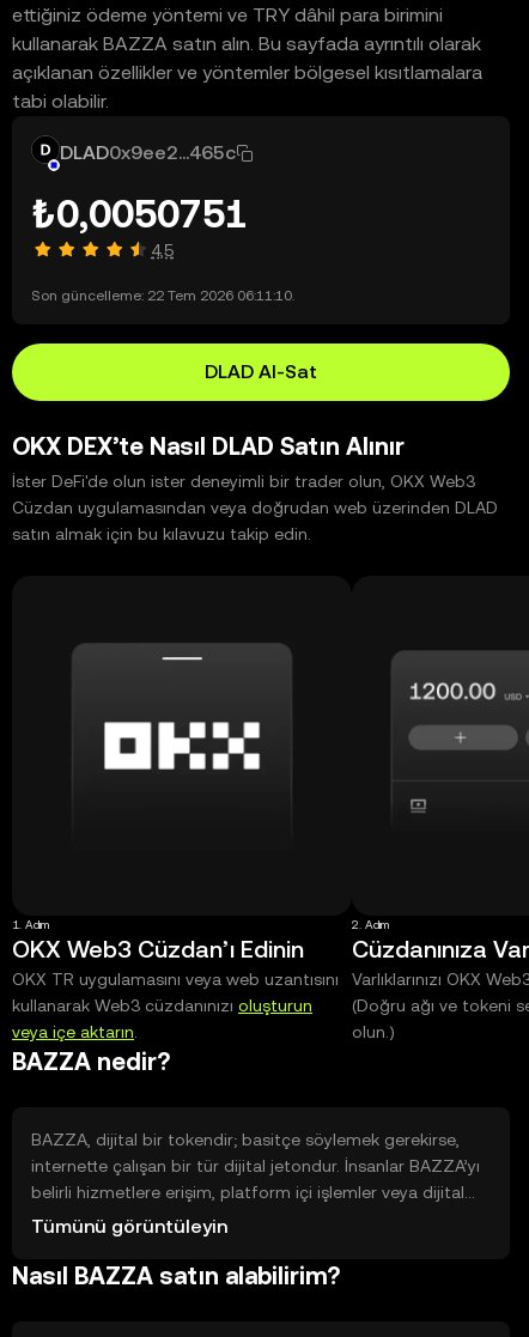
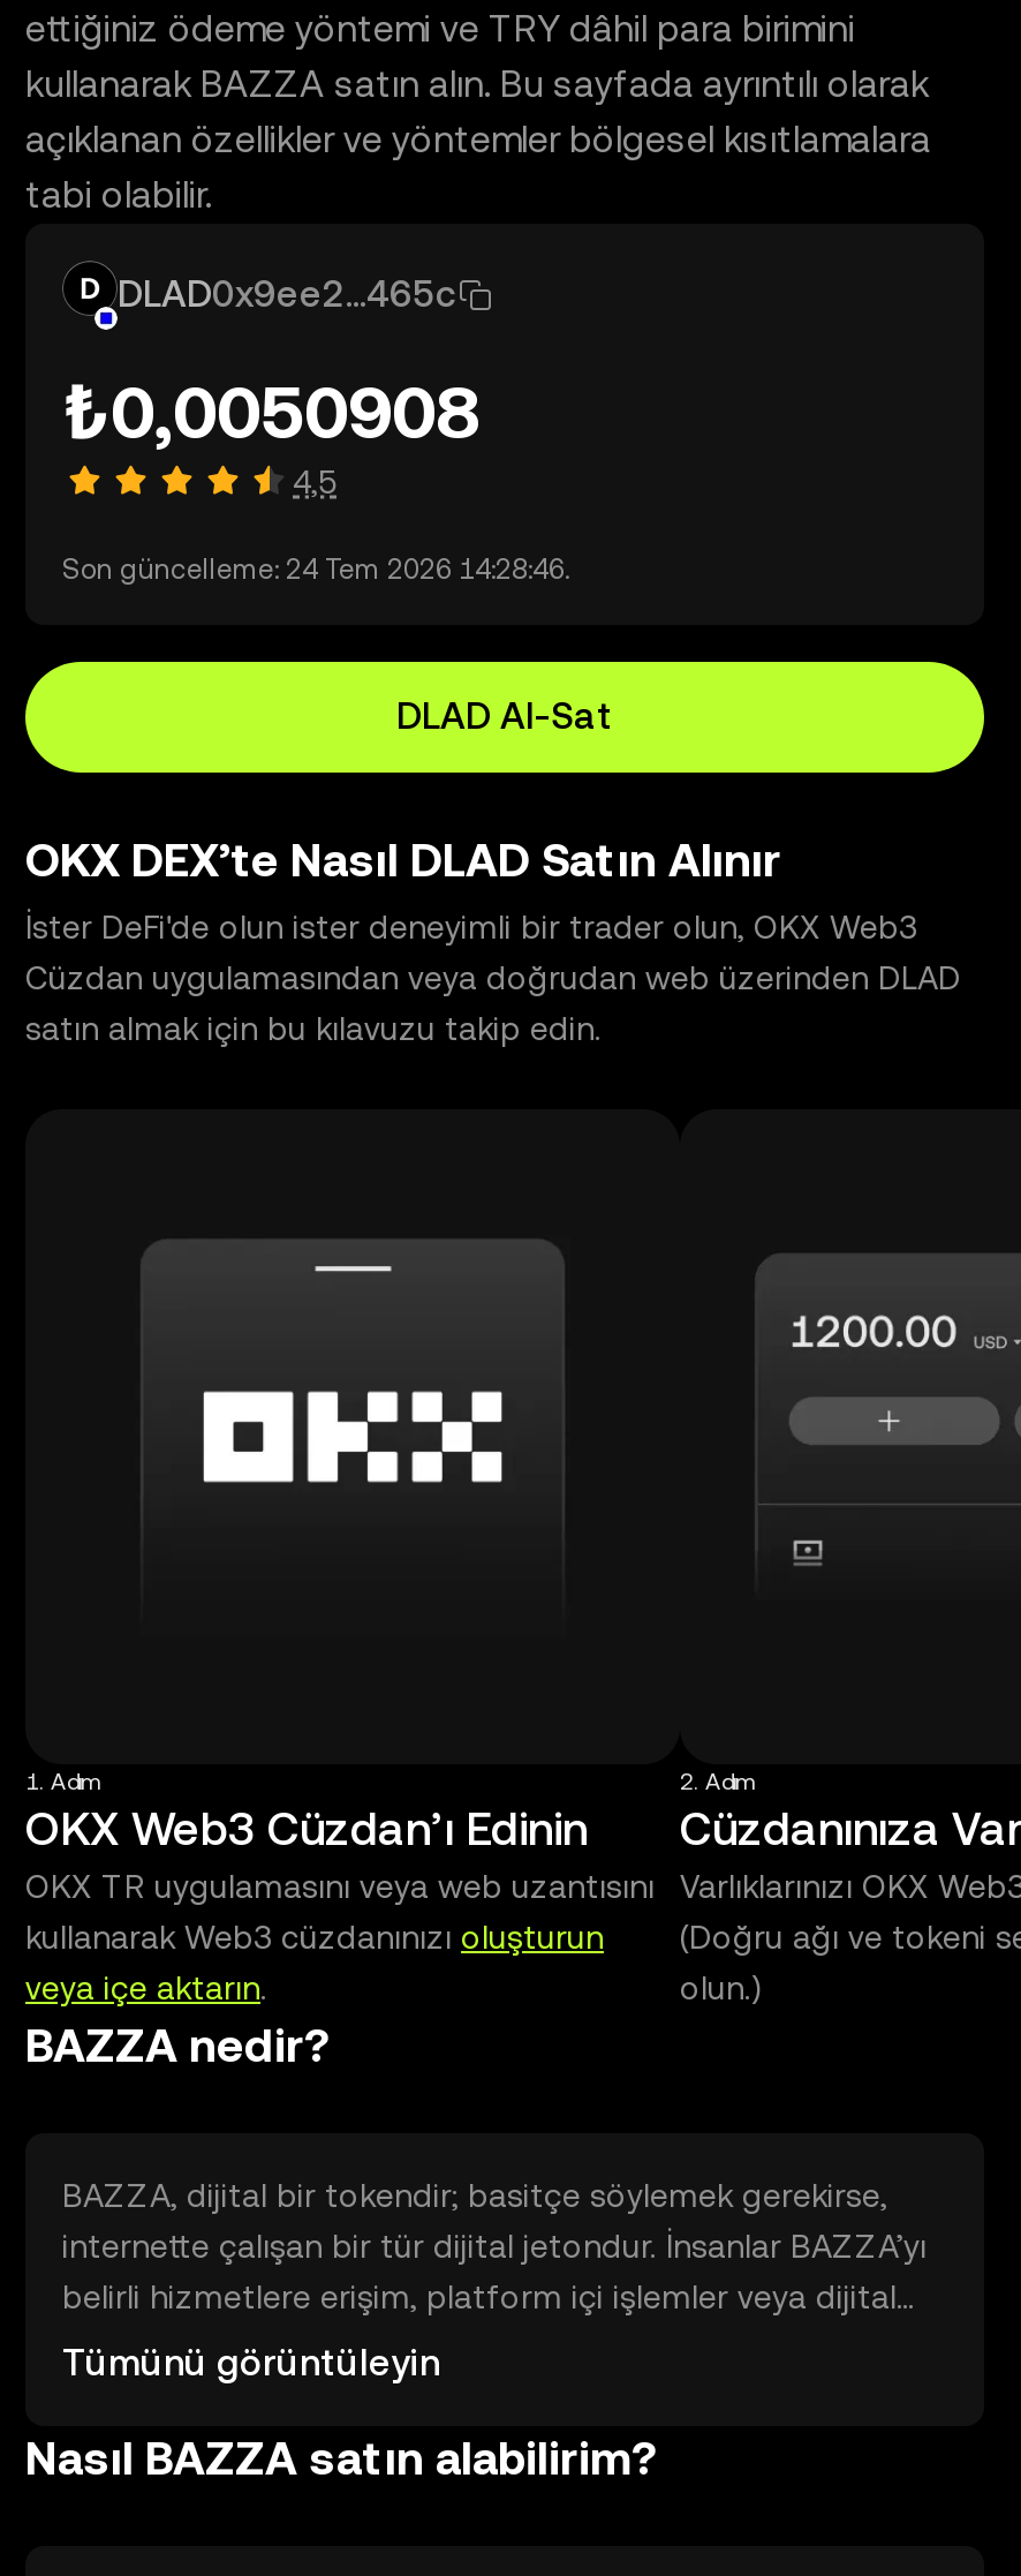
[31,192,248,236] ₺0,0050751 -> [62,369,479,454] ₺0,0050908
[31,287,294,304] Son güncelleme: 22 Tem 2026 06:11:10. -> [62,553,569,586] Son güncelleme: 24 Tem 2026 14:28:46.

